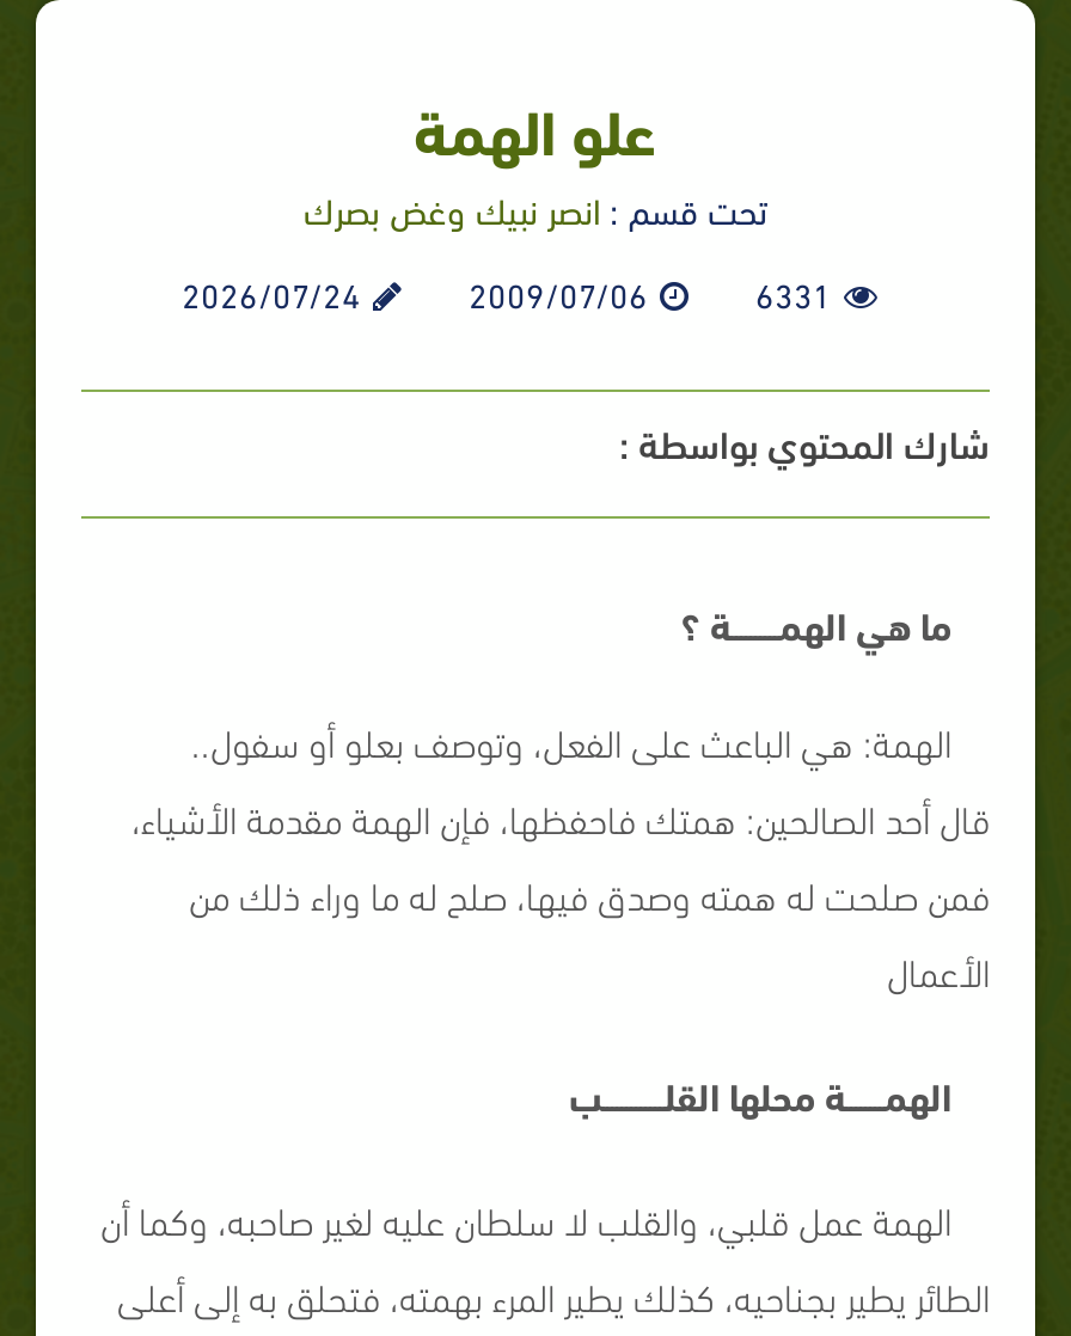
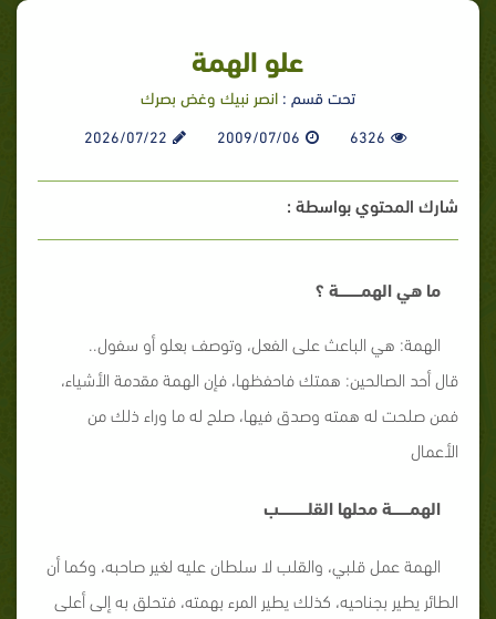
[182,268,361,318] 2026/07/24 -> [84,124,167,147] 2026/07/22
[755,268,832,318] 6331 -> [350,124,385,147] 6326

